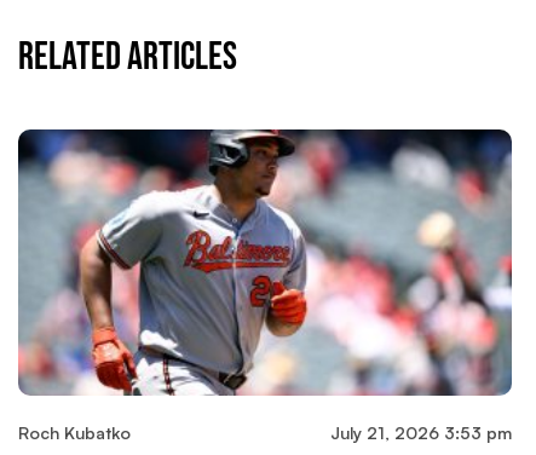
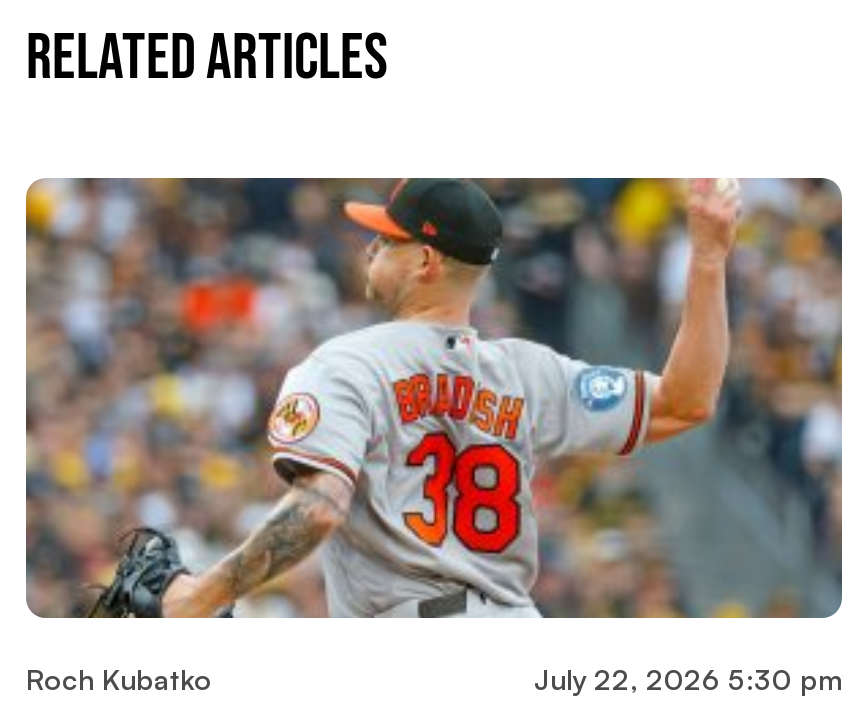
[17,128,513,444] [image] | July 21, 2026 3:53 pm -> [24,176,844,697] [image] | July 22, 2026 5:30 pm

